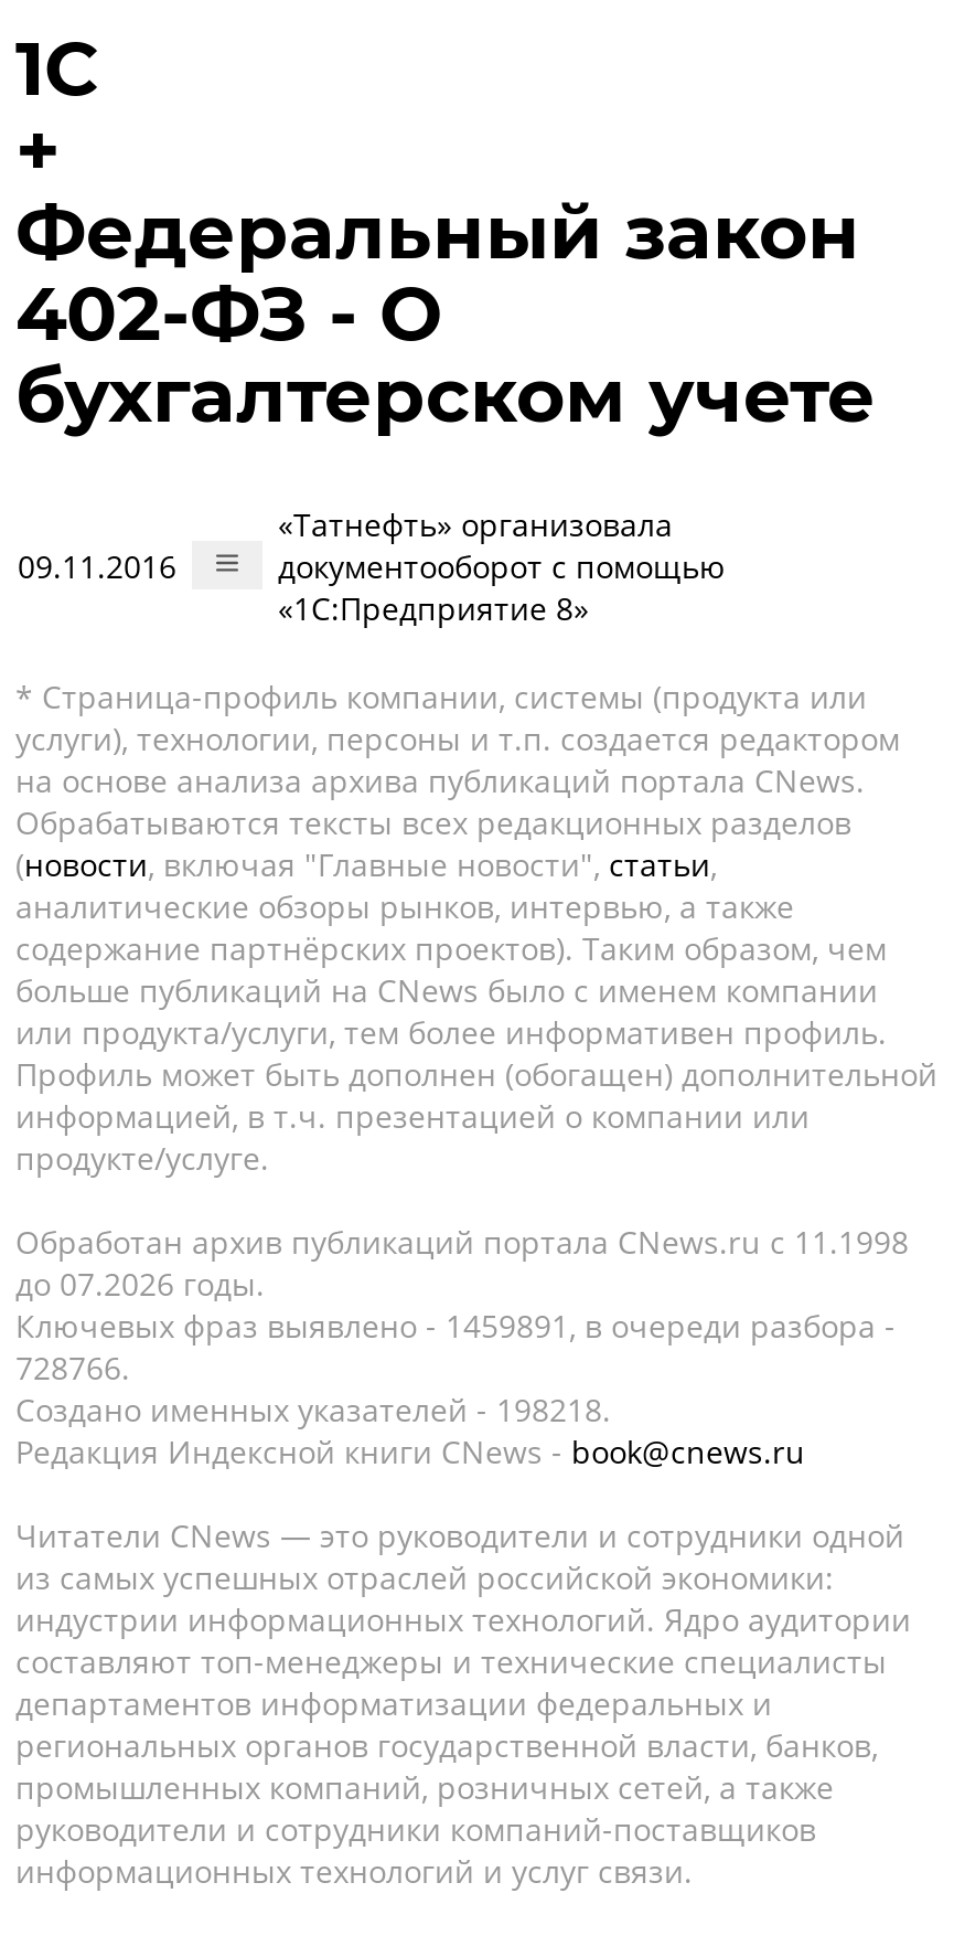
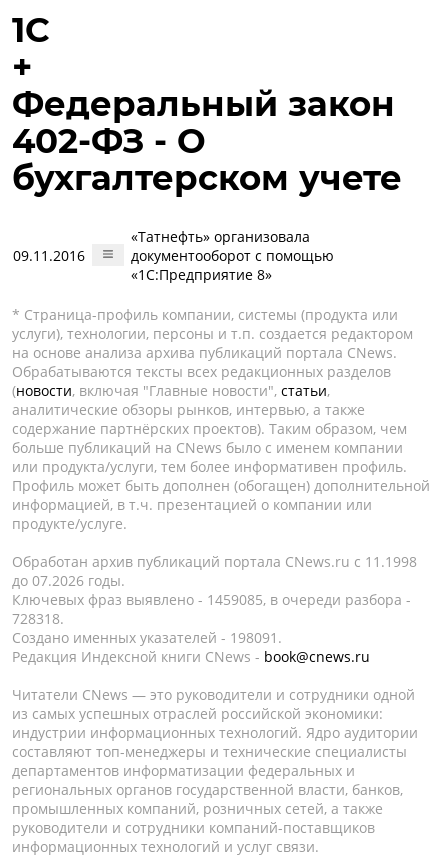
[15,1305,896,1347] Ключевых фраз выявлено - 1459891, в очереди разбора - -> [12,590,411,609] Ключевых фраз выявлено - 1459085, в очереди разбора -
[15,1347,130,1389] 728766. -> [12,609,64,628] 728318.
[15,1389,611,1430] Создано именных указателей - 198218. -> [12,628,282,647] Создано именных указателей - 198091.

